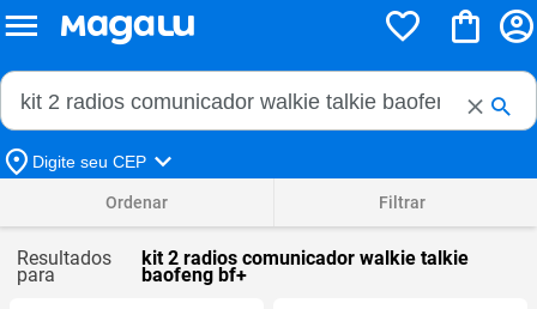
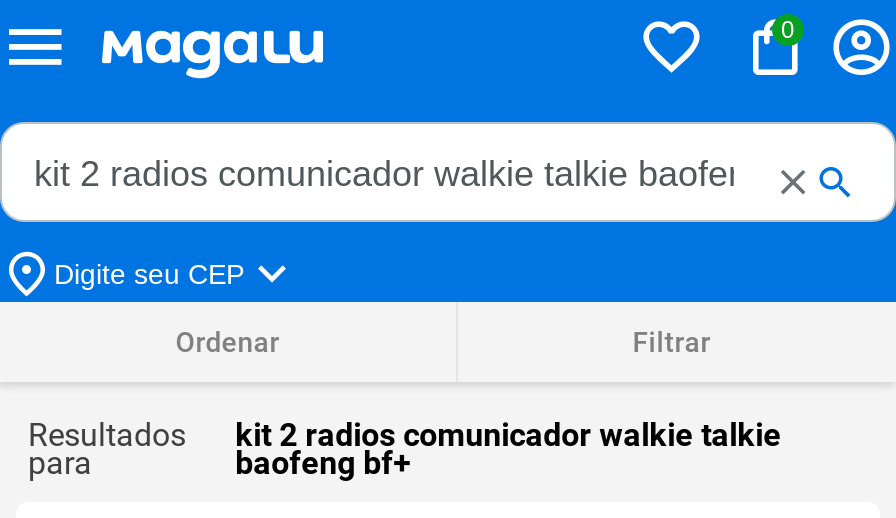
none -> [781,16,795,44] 0

